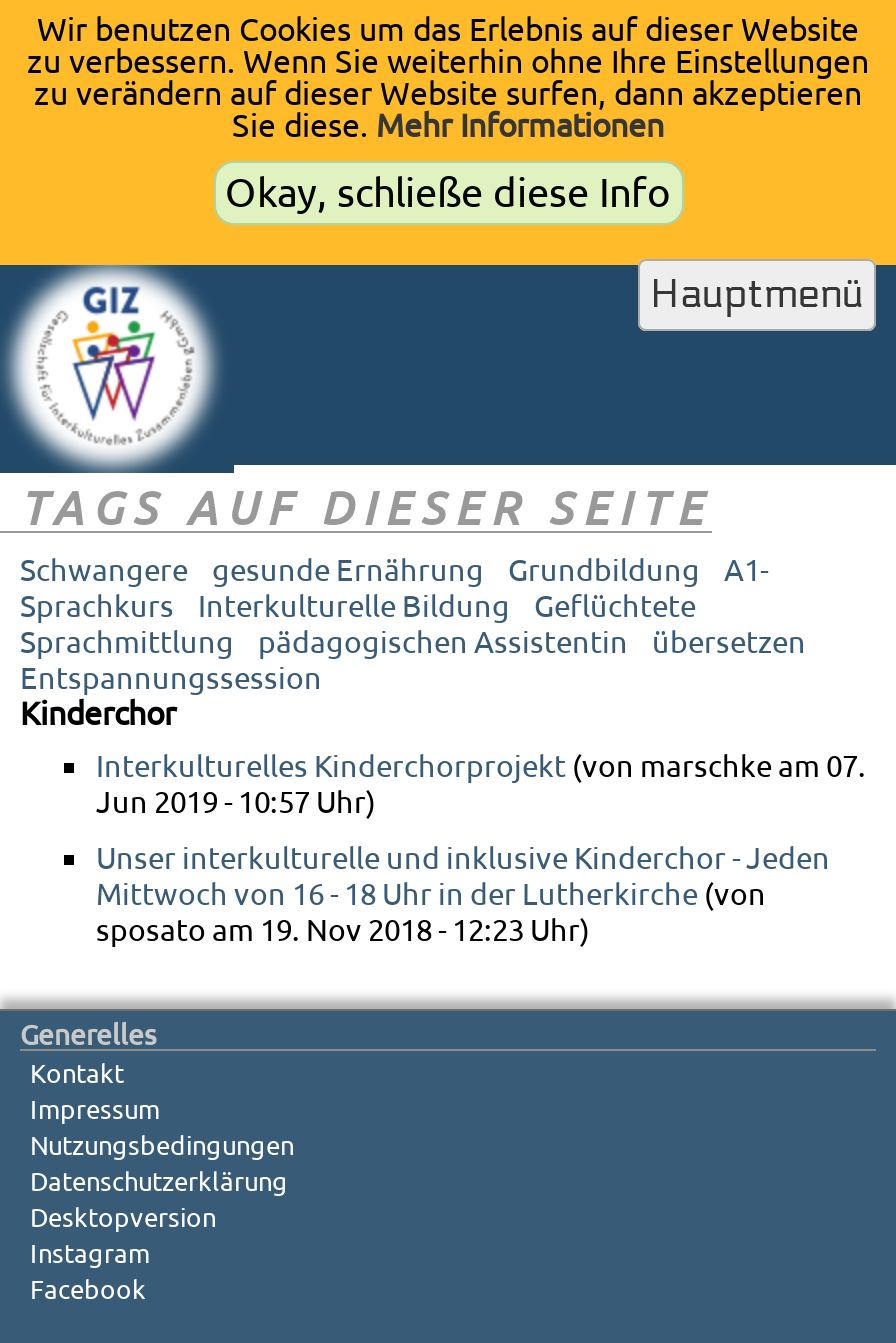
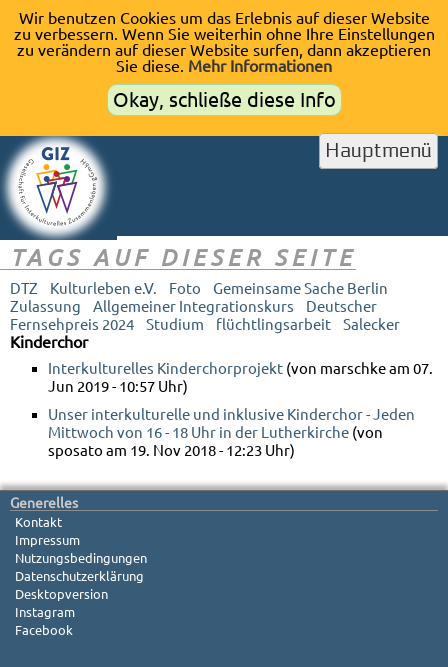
[20,553,806,695] Schwangere | gesunde Ernährung | Grundbildung | A1- | Sprachkurs | Interkulturelle Bildung | Geflüchtete | Sprachmittlung | pädagogischen Assistentin | übersetzen | Entspannungssession -> [10,280,400,333] DTZ | Kulturleben e.V. | Foto | Gemeinsame Sache Berlin | Zulassung | Allgemeiner Integrationskurs | Deutscher | Fernsehpreis 2024 | Studium | flüchtlingsarbeit | Salecker

